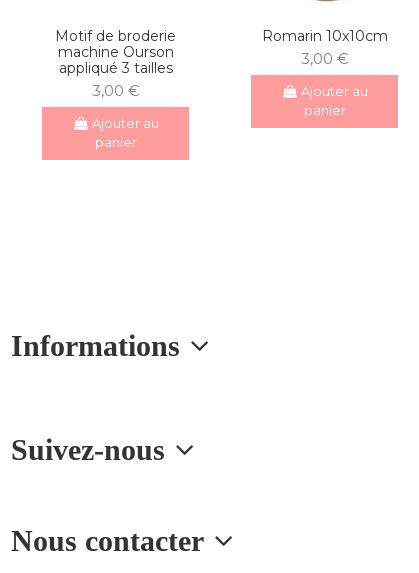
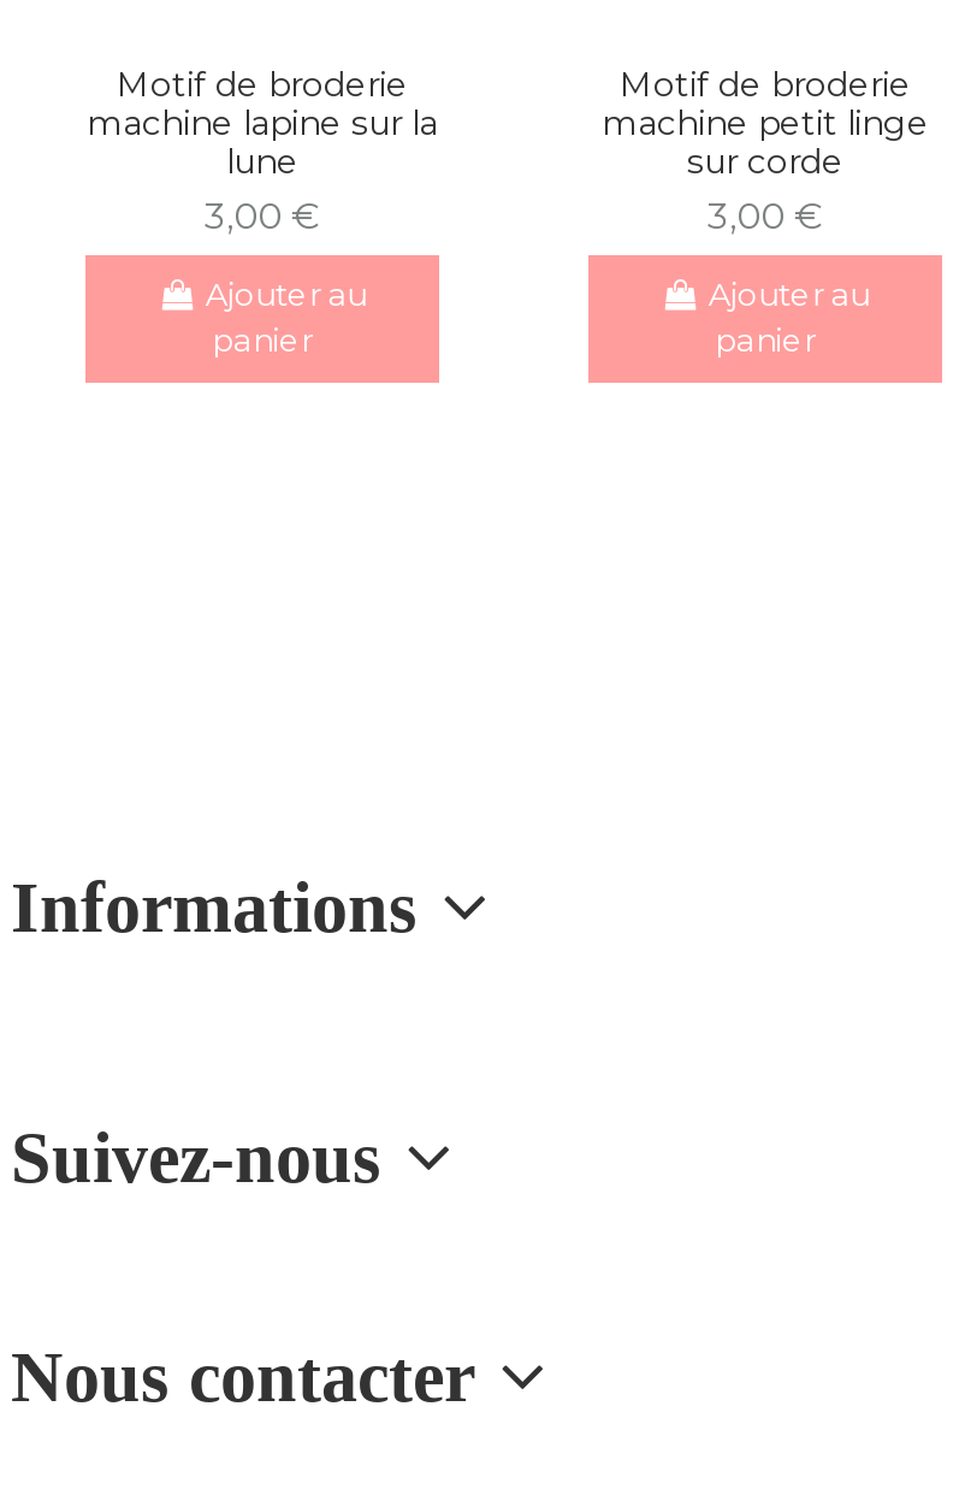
[261,27,387,45] Romarin 10x10cm -> [602,63,929,184] Motif de broderie | machine petit linge | sur corde
[57,43,173,77] machine Ourson | appliqué 3 tailles -> [87,102,438,184] machine lapine sur la | lune

